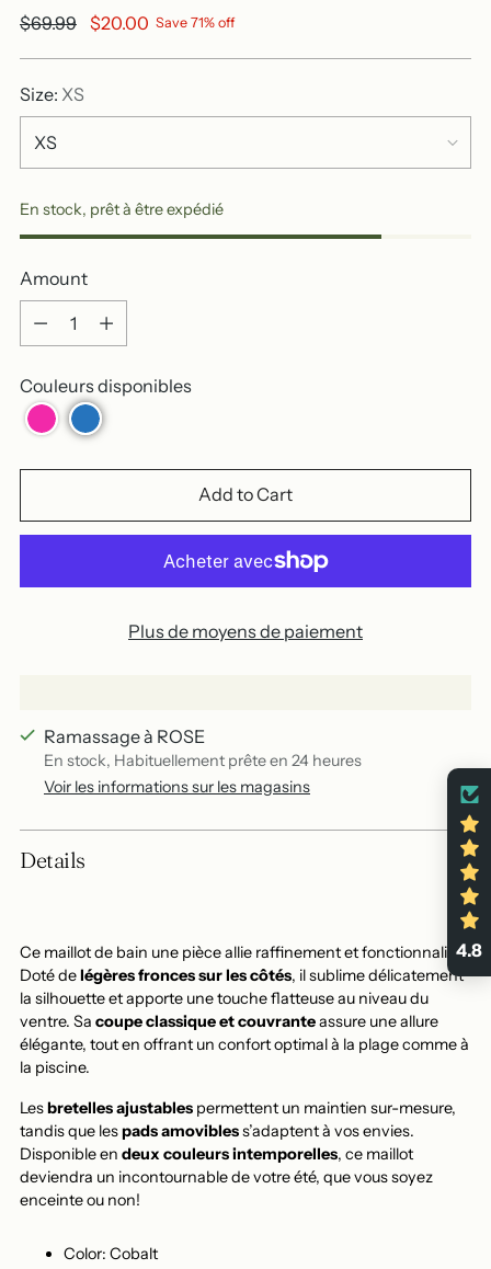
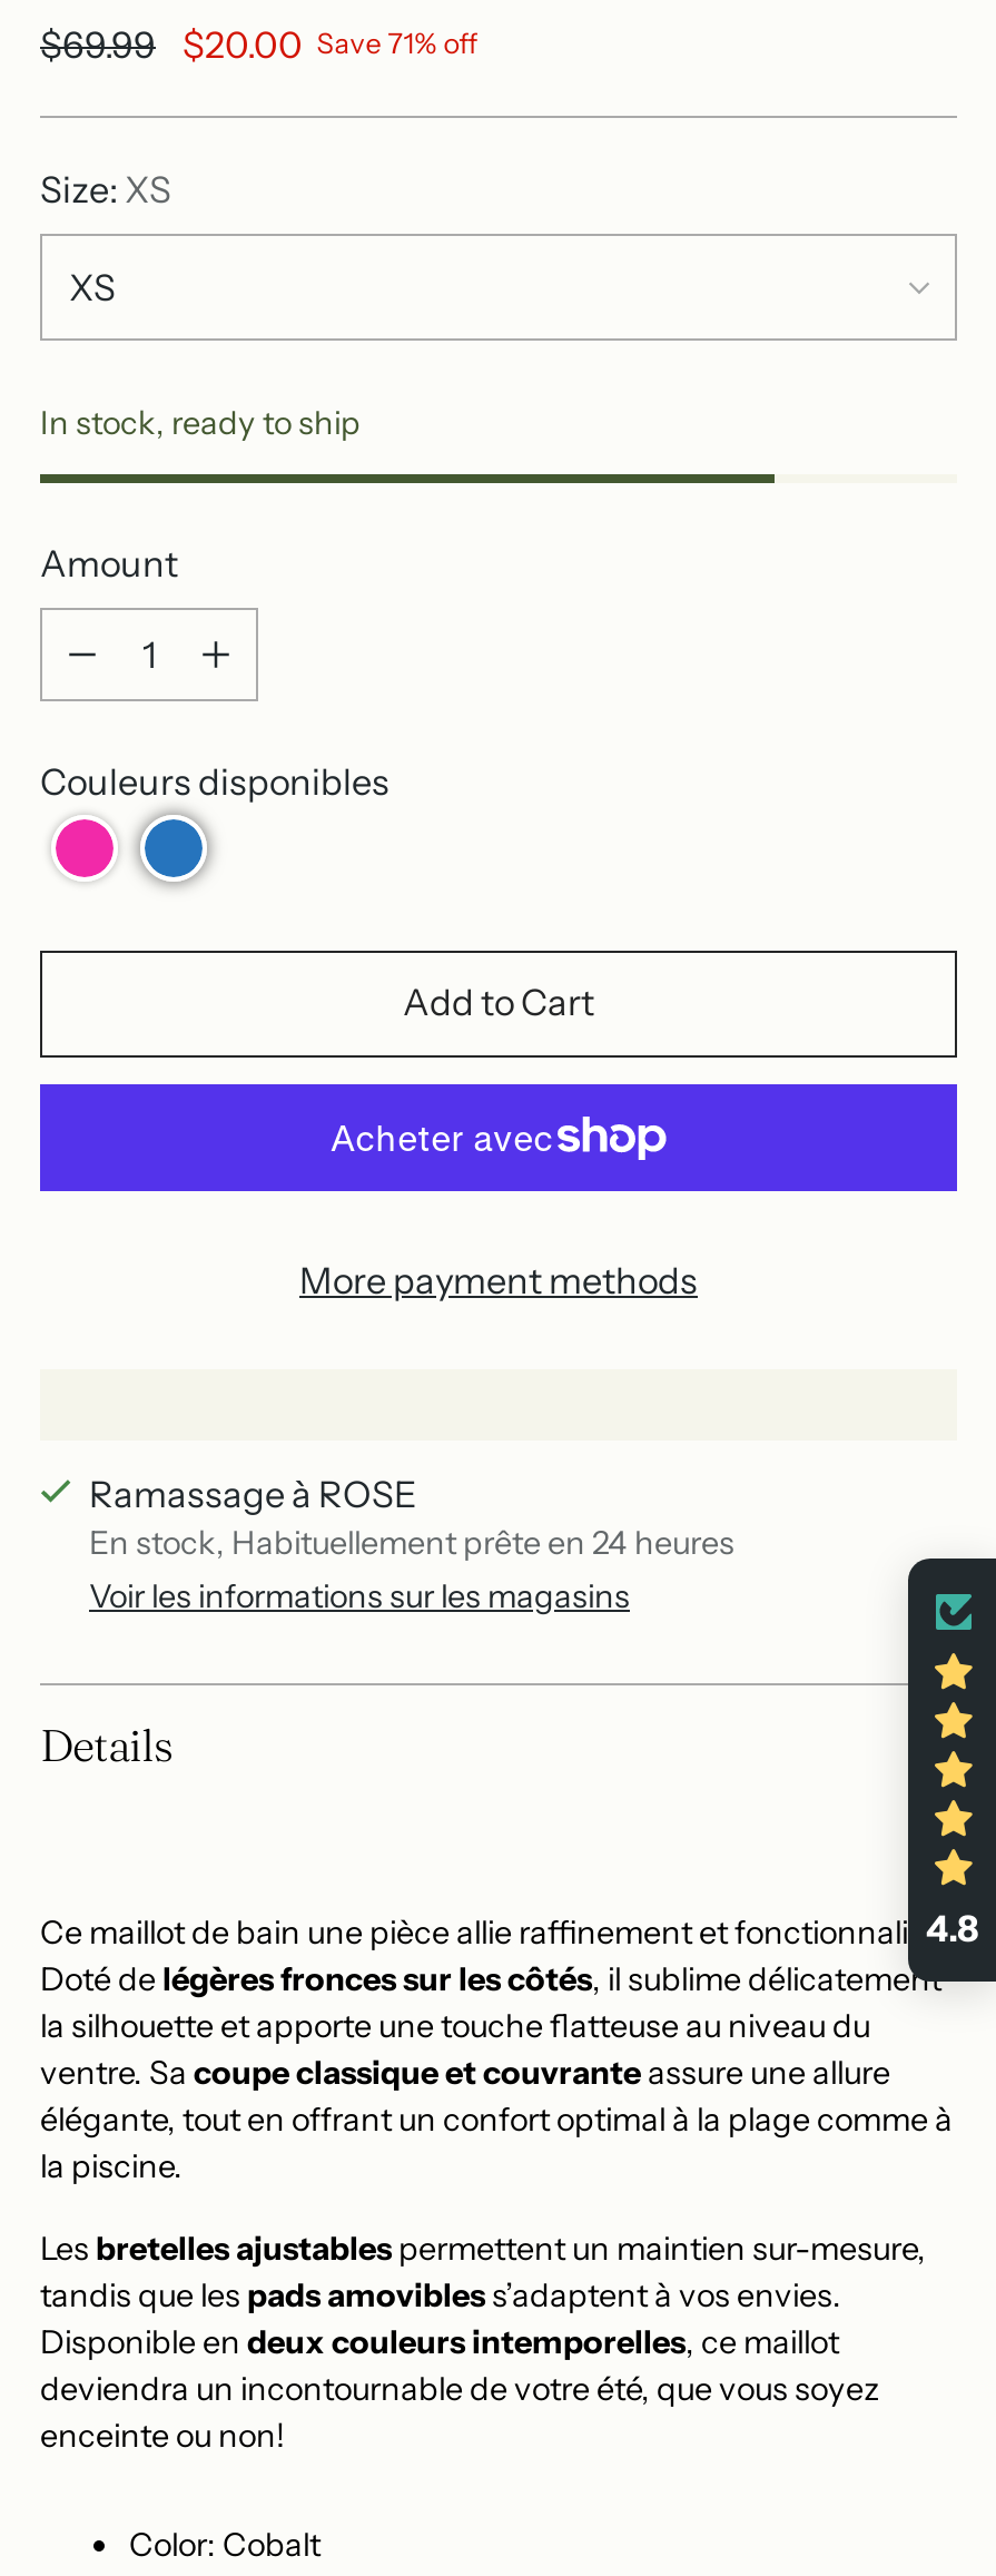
[20,199,224,219] En stock, prêt à être expédié -> [40,402,361,442] In stock, ready to ship
[128,620,363,642] Plus de moyens de paiement -> [299,1257,698,1302] More payment methods

